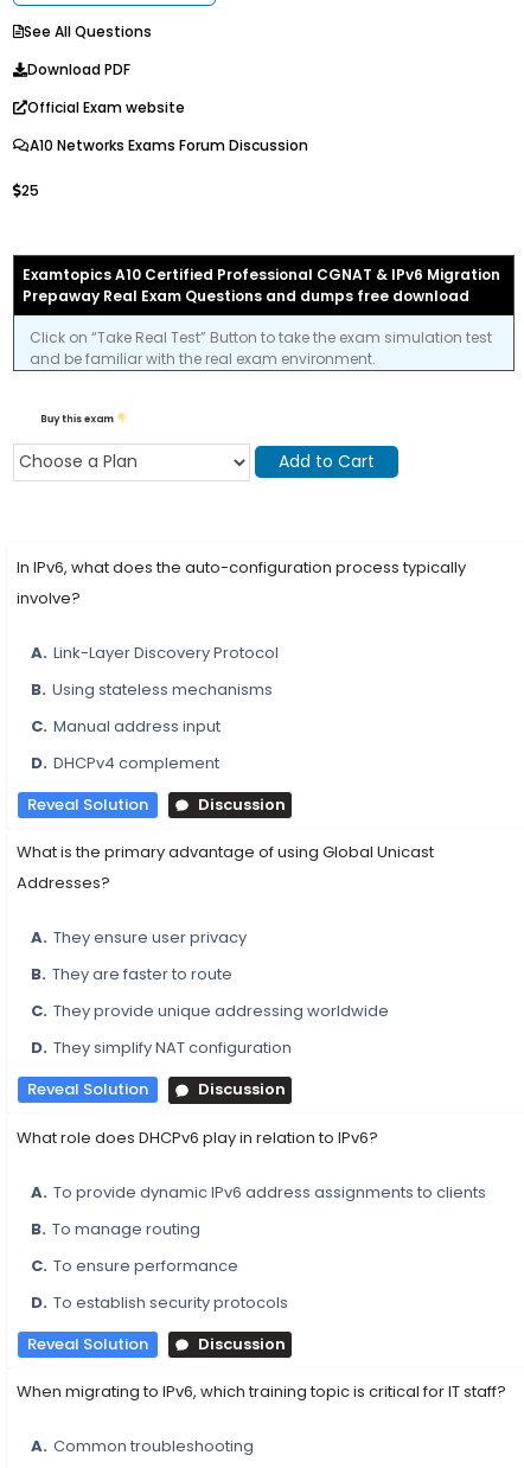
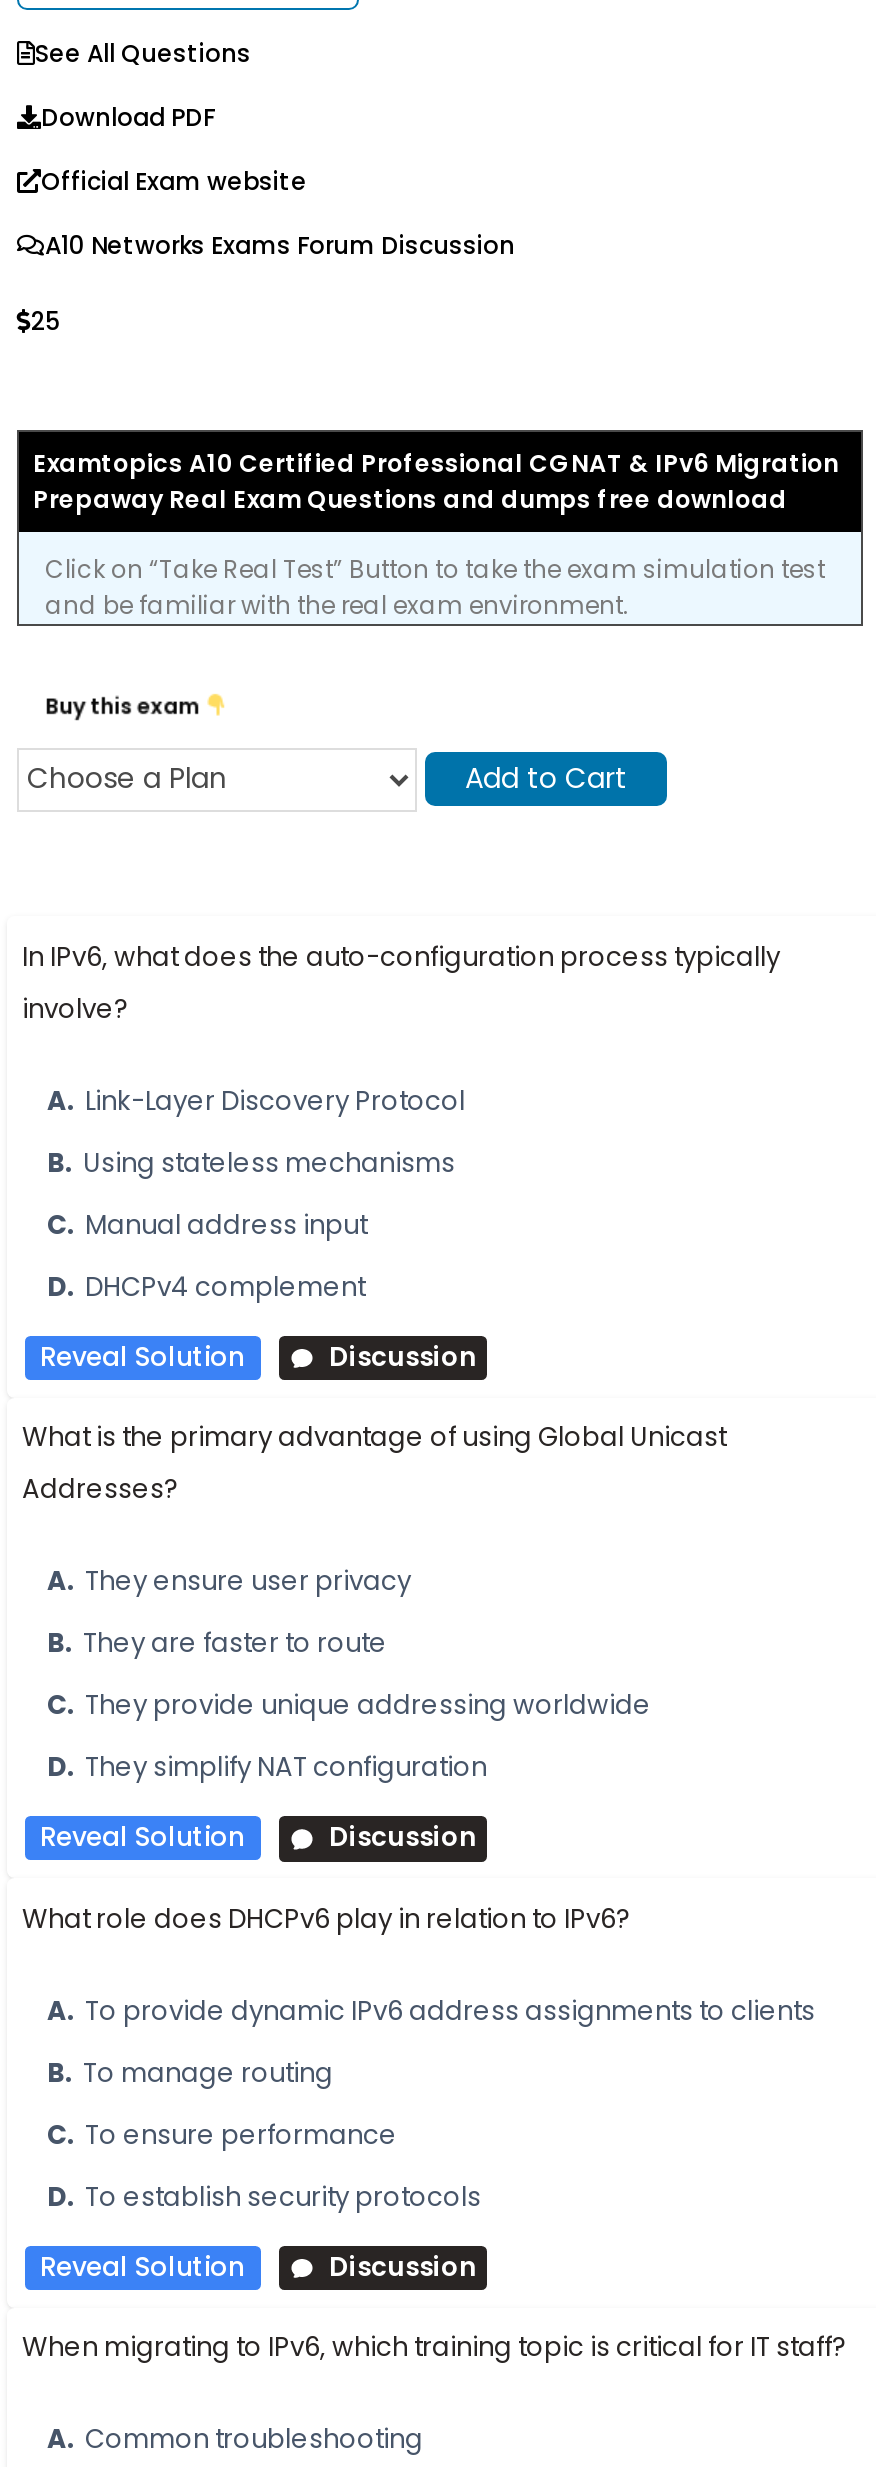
[16,408,134,430] Buy this exam -> none

